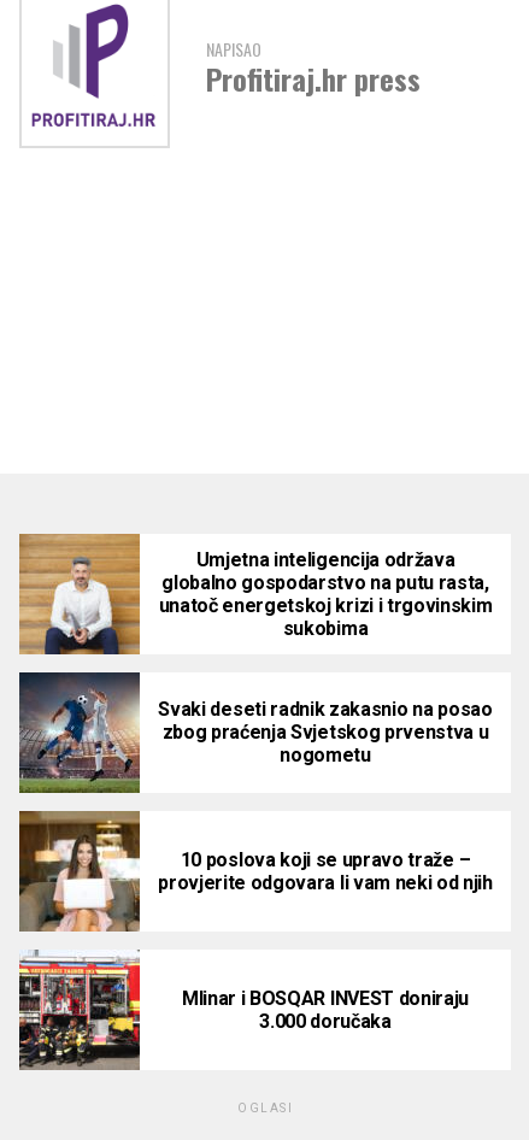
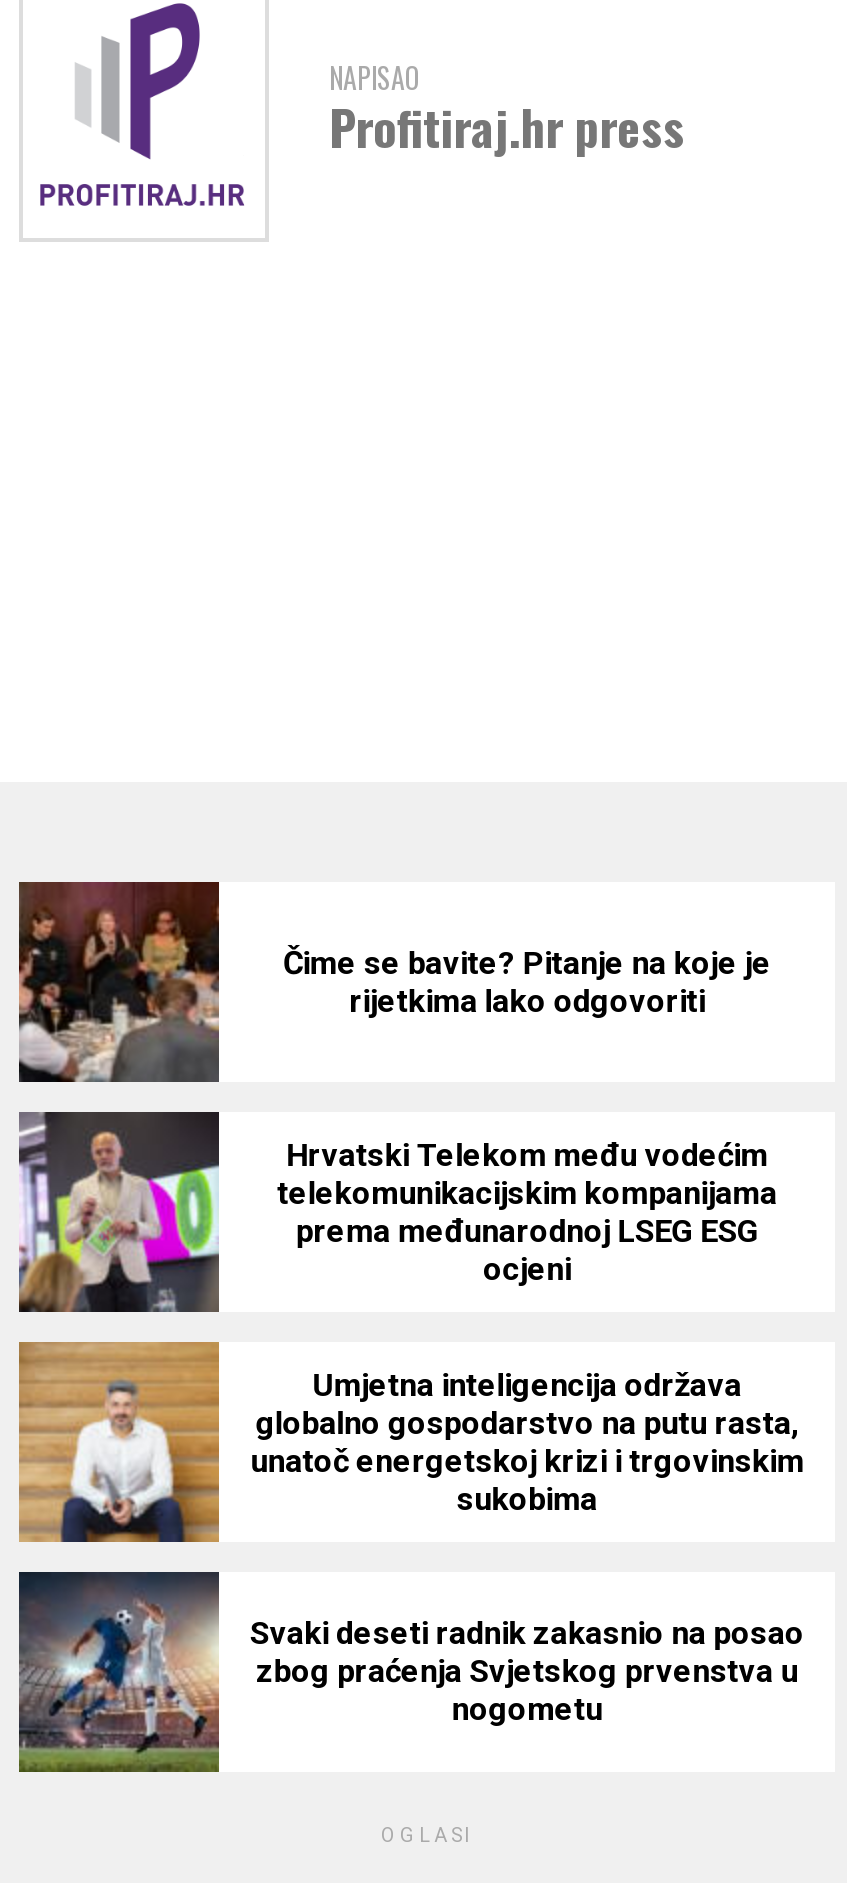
none -> [17,881,771,1085] [image] | Čime se bavite? Pitanje na koje je | rijetkima lako odgovoriti
none -> [19,1111,777,1313] [image] | Hrvatski Telekom među vodećim | telekomunikacijskim kompanijama | prema međunarodnoj LSEG ESG | ocjeni
moved [18,533,492,767] -> [17,1341,804,1729]: [image] | Umjetna inteligencija održava | globalno gospodarstvo na putu rasta, | unatoč energetskoj krizi i trgovinskim | sukobima | Svaki deseti radnik zakasnio na posao | zbog praćenja Svjetskog prvenstva u | nogometu
[18,811,493,933] [image] | 10 poslova koji se upravo traže – | provjerite odgovara li vam neki od njih -> none
[18,950,469,1070] [image] | Mlinar i BOSQAR INVEST doniraju | 3.000 doručaka -> none

